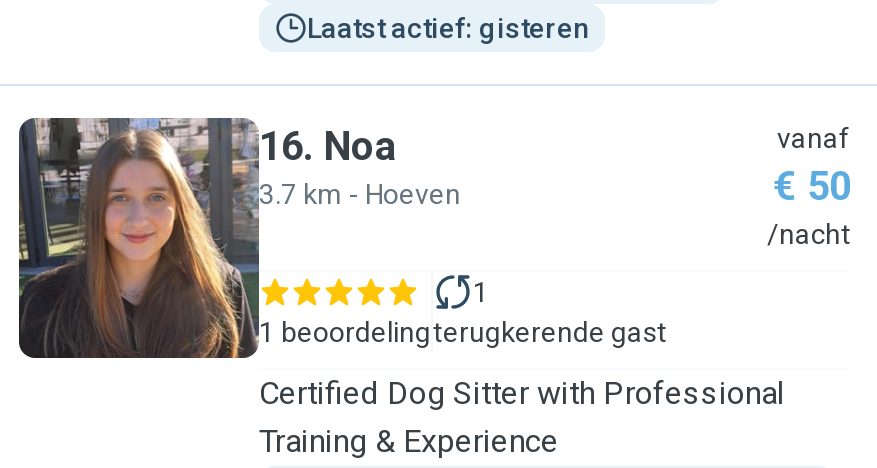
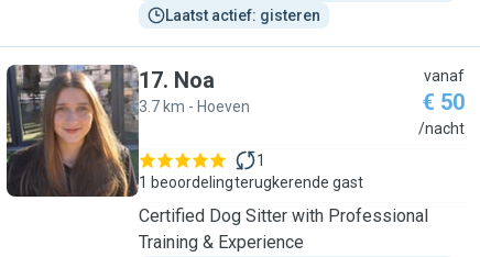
[259,122,397,170] 16. Noa -> [139,67,215,93] 17. Noa

